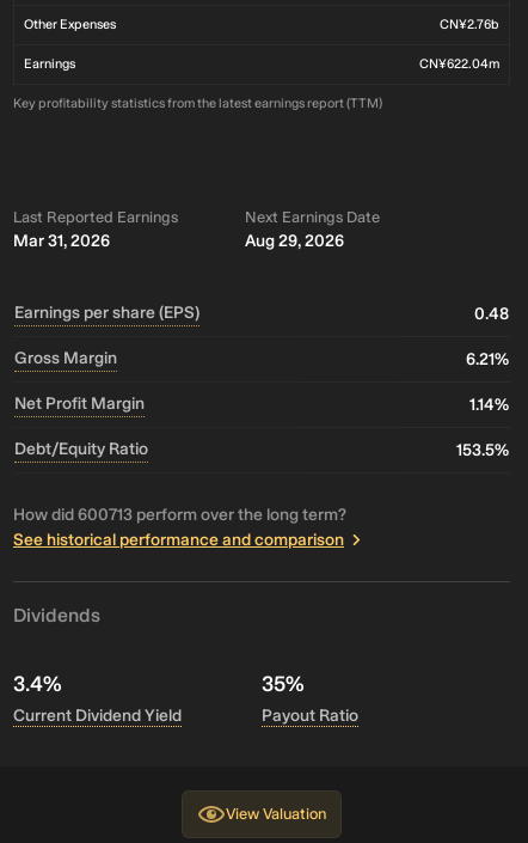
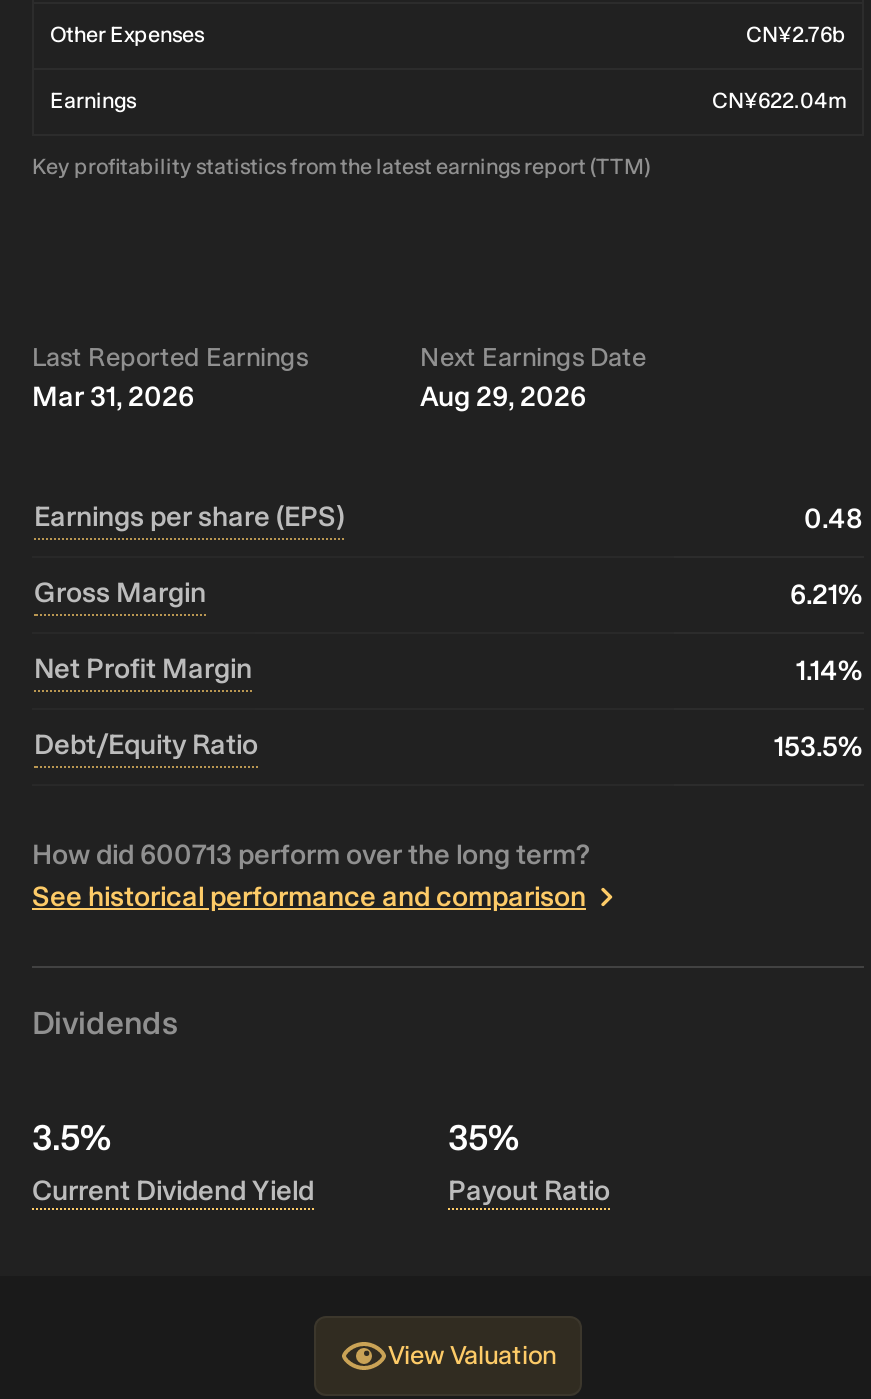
[13,670,62,697] 3.4% -> [32,1115,112,1159] 3.5%

